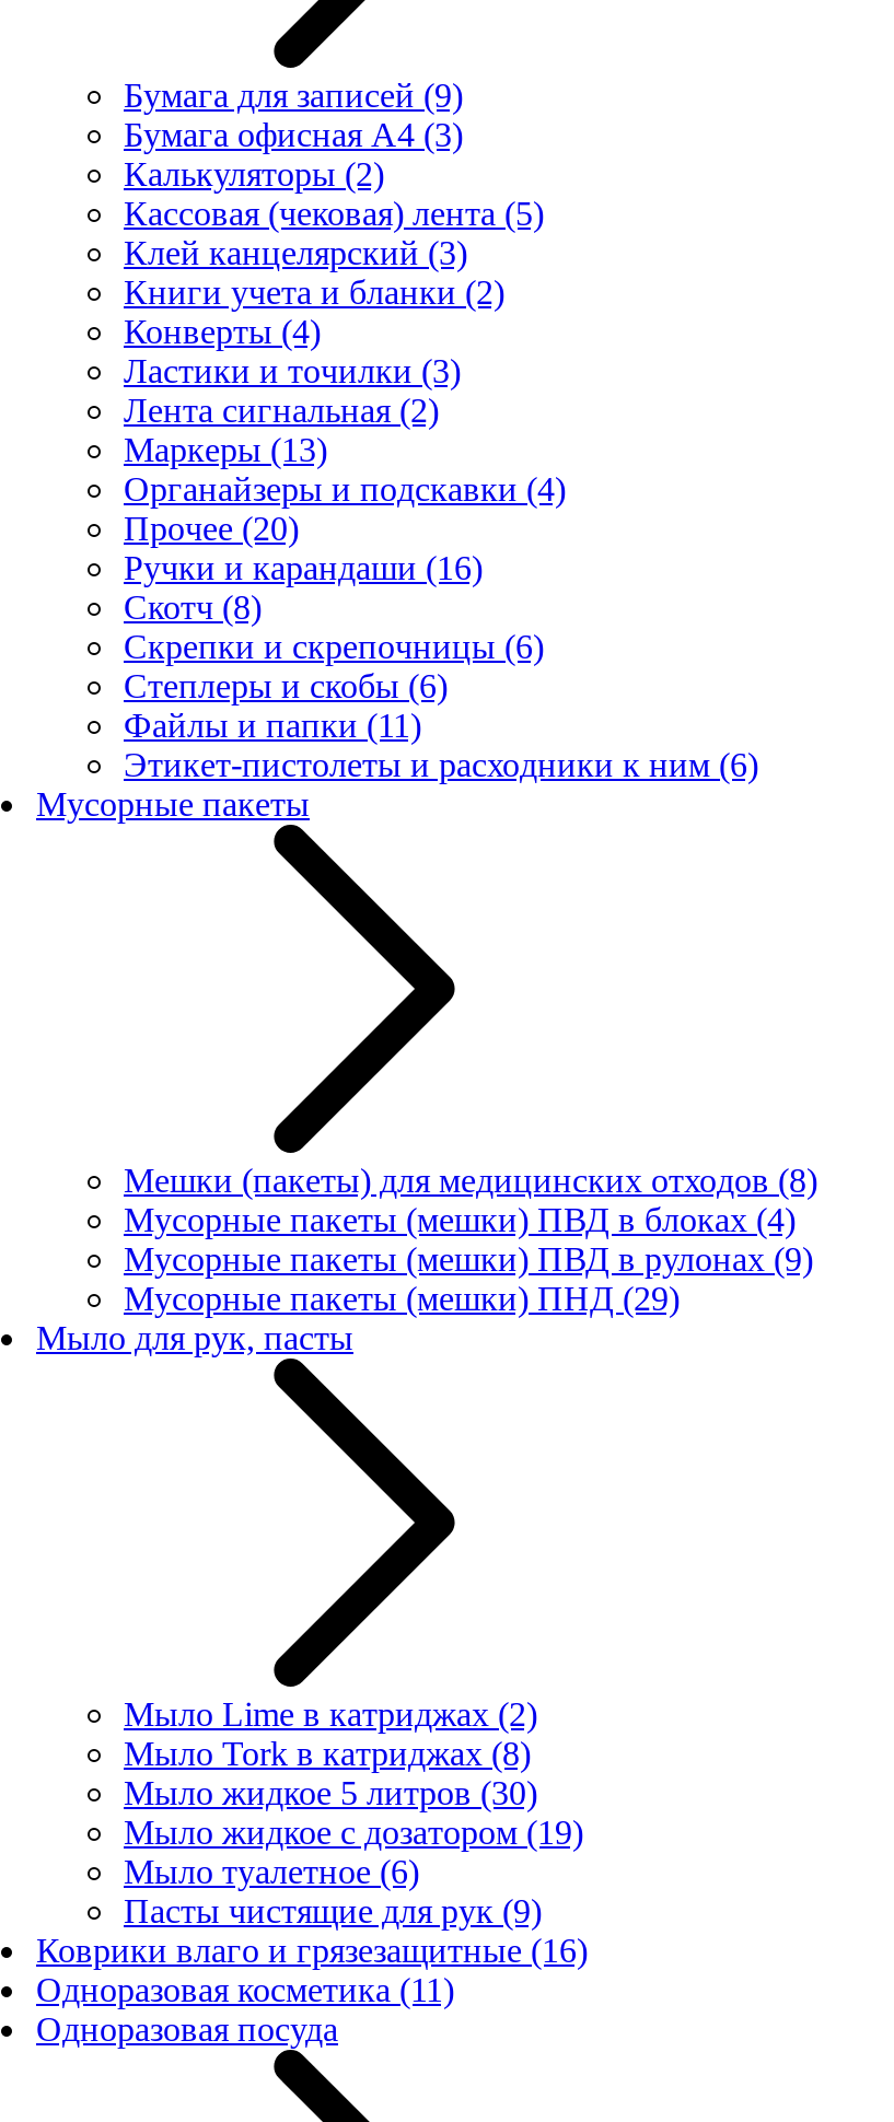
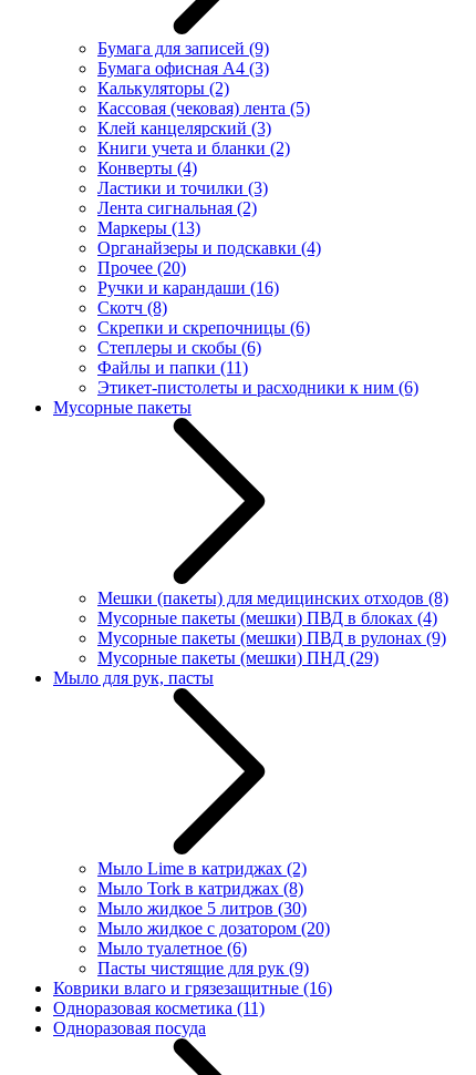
[124,1813,583,1850] Мыло жидкое с дозатором (19) -> [97,919,330,937] Мыло жидкое с дозатором (20)

